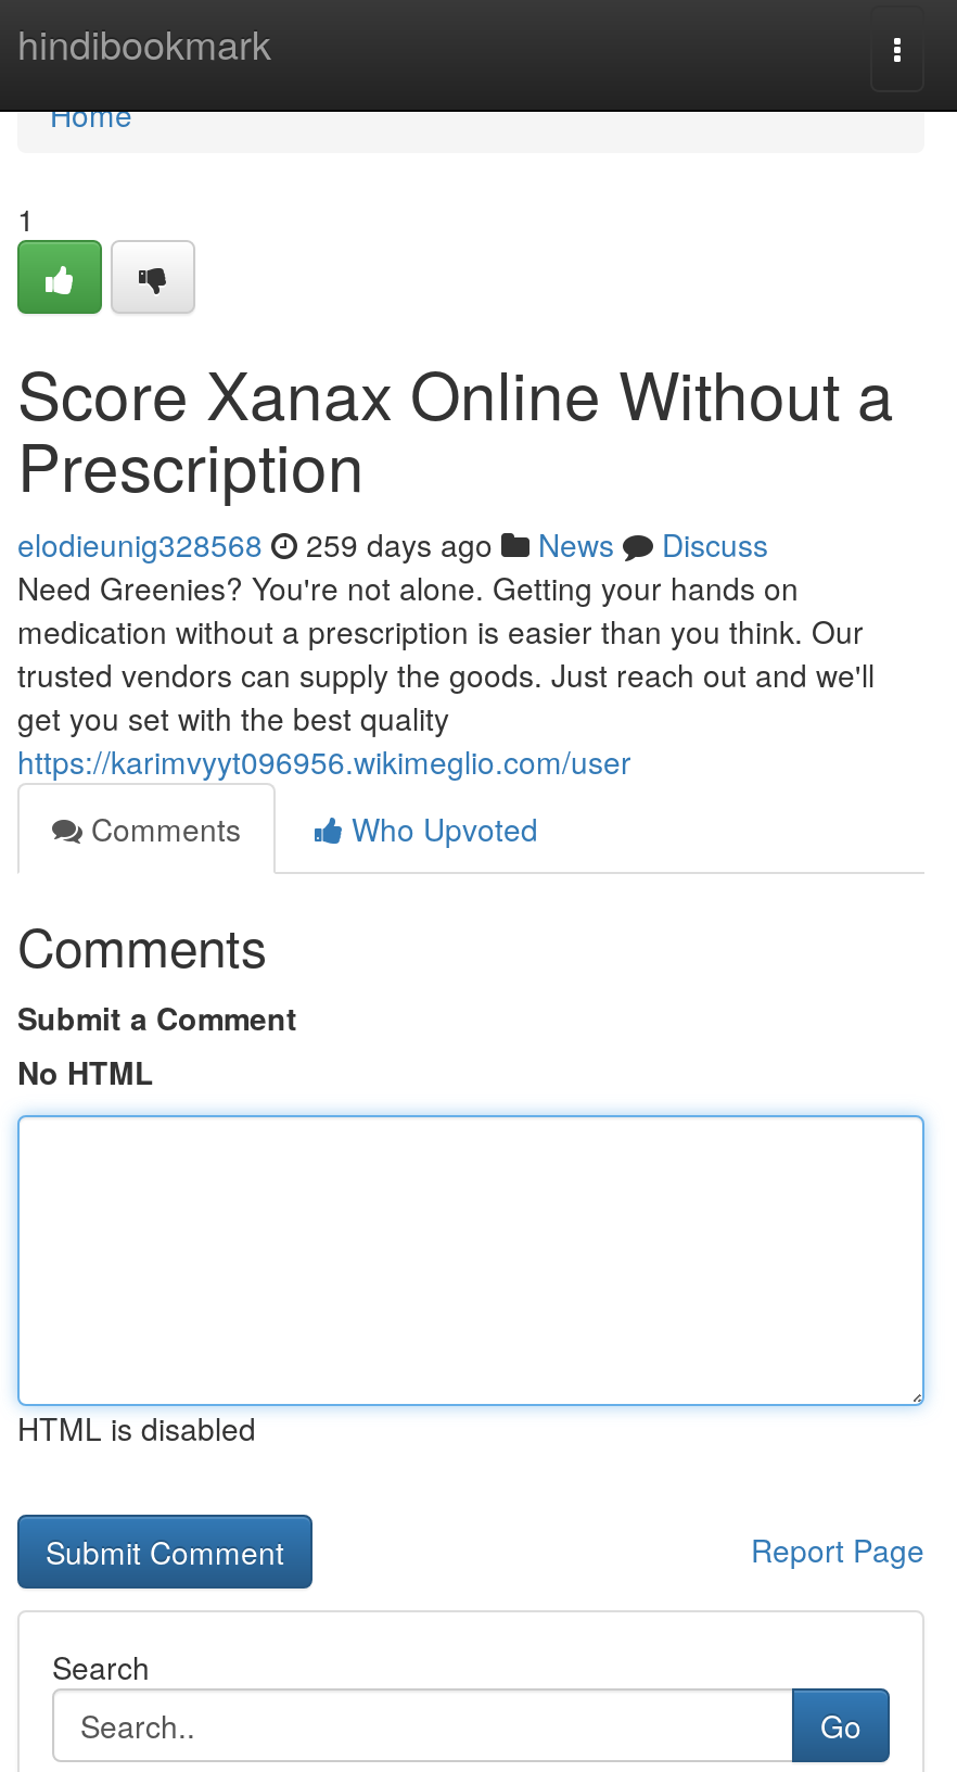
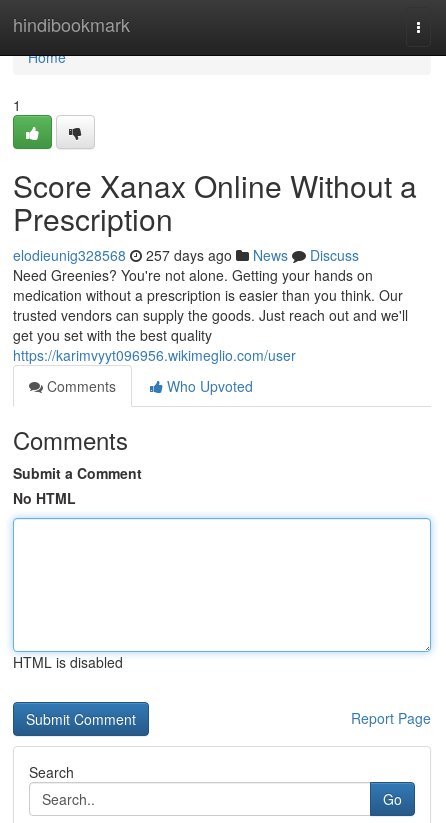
[17,522,768,566] elodieunig328568 259 days ago News Discuss -> [13,245,359,265] elodieunig328568 257 days ago News Discuss

